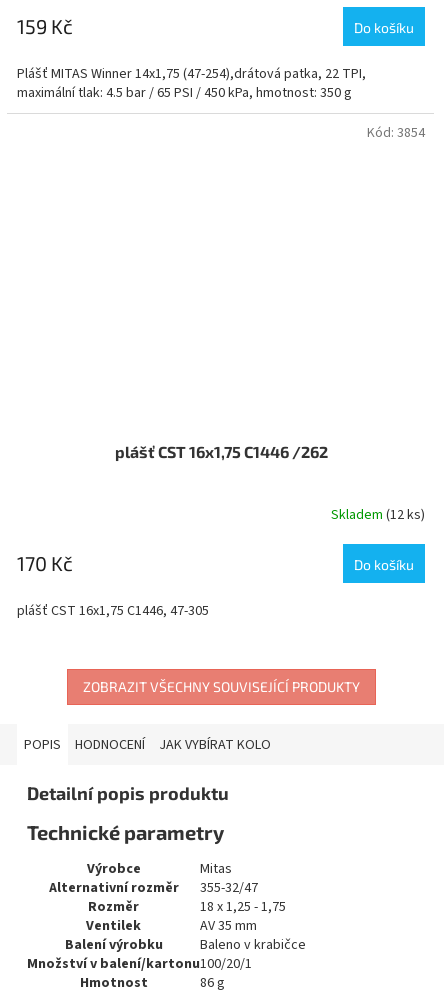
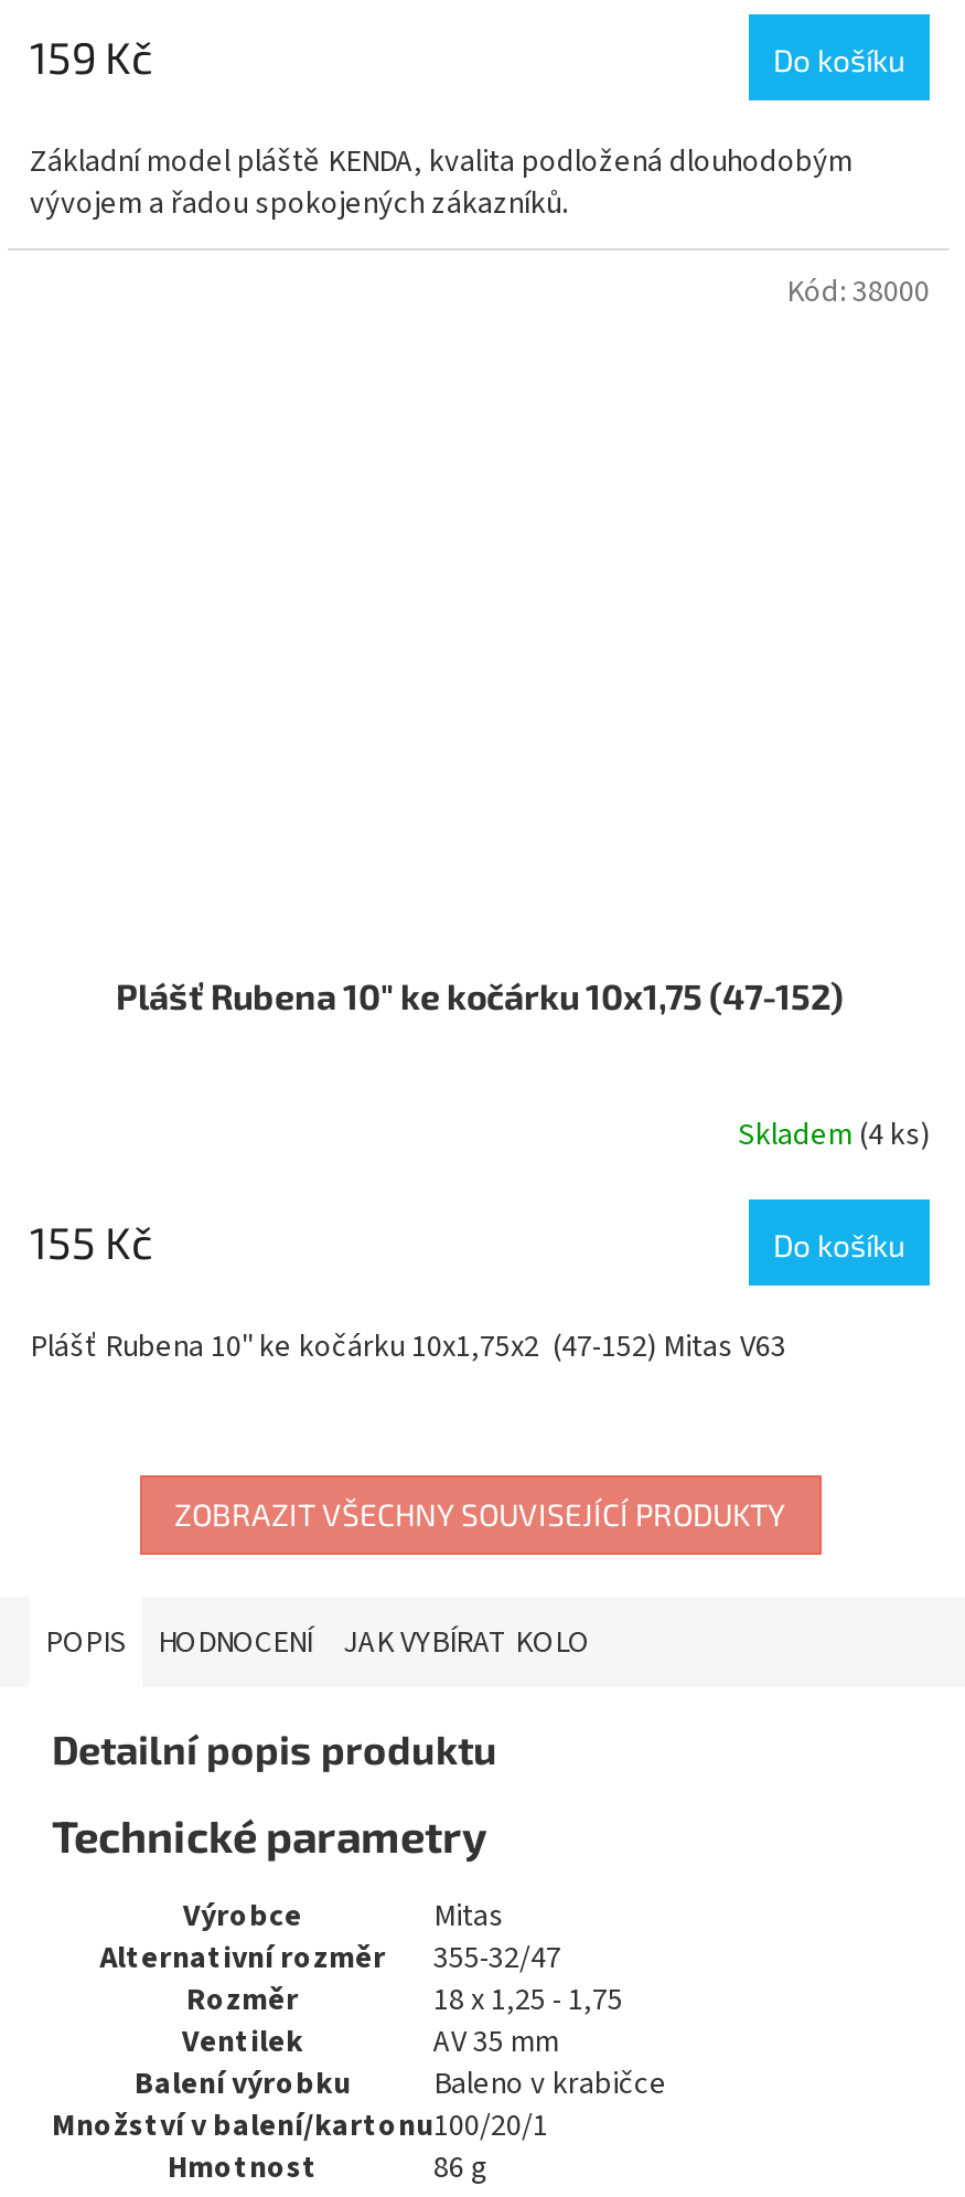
[17,64,366,103] Plášť MITAS Winner 14x1,75 (47-254),drátová patka, 22 TPI, | maximální tlak: 4.5 bar / 65 PSI / 450 kPa, hmotnost: 350 g -> [30,141,853,227] Základní model pláště KENDA, kvalita podložená dlouhodobým | vývojem a řadou spokojených zákazníků.
[367,123,425,143] Kód: 3854 -> [786,271,930,315] Kód: 38000
[114,442,327,461] plášť CST 16x1,75 C1446 /262 -> [116,975,844,1017] Plášť Rubena 10" ke kočárku 10x1,75 (47-152)
[331,505,425,525] Skladem (12 ks) -> [738,1113,930,1157] Skladem (4 ks)
[17,551,73,575] 170 Kč -> [30,1215,153,1268] 155 Kč
[17,601,209,621] plášť CST 16x1,75 C1446, 47-305 -> [30,1326,786,1370] Plášť Rubena 10" ke kočárku 10x1,75x2 (47-152) Mitas V63

